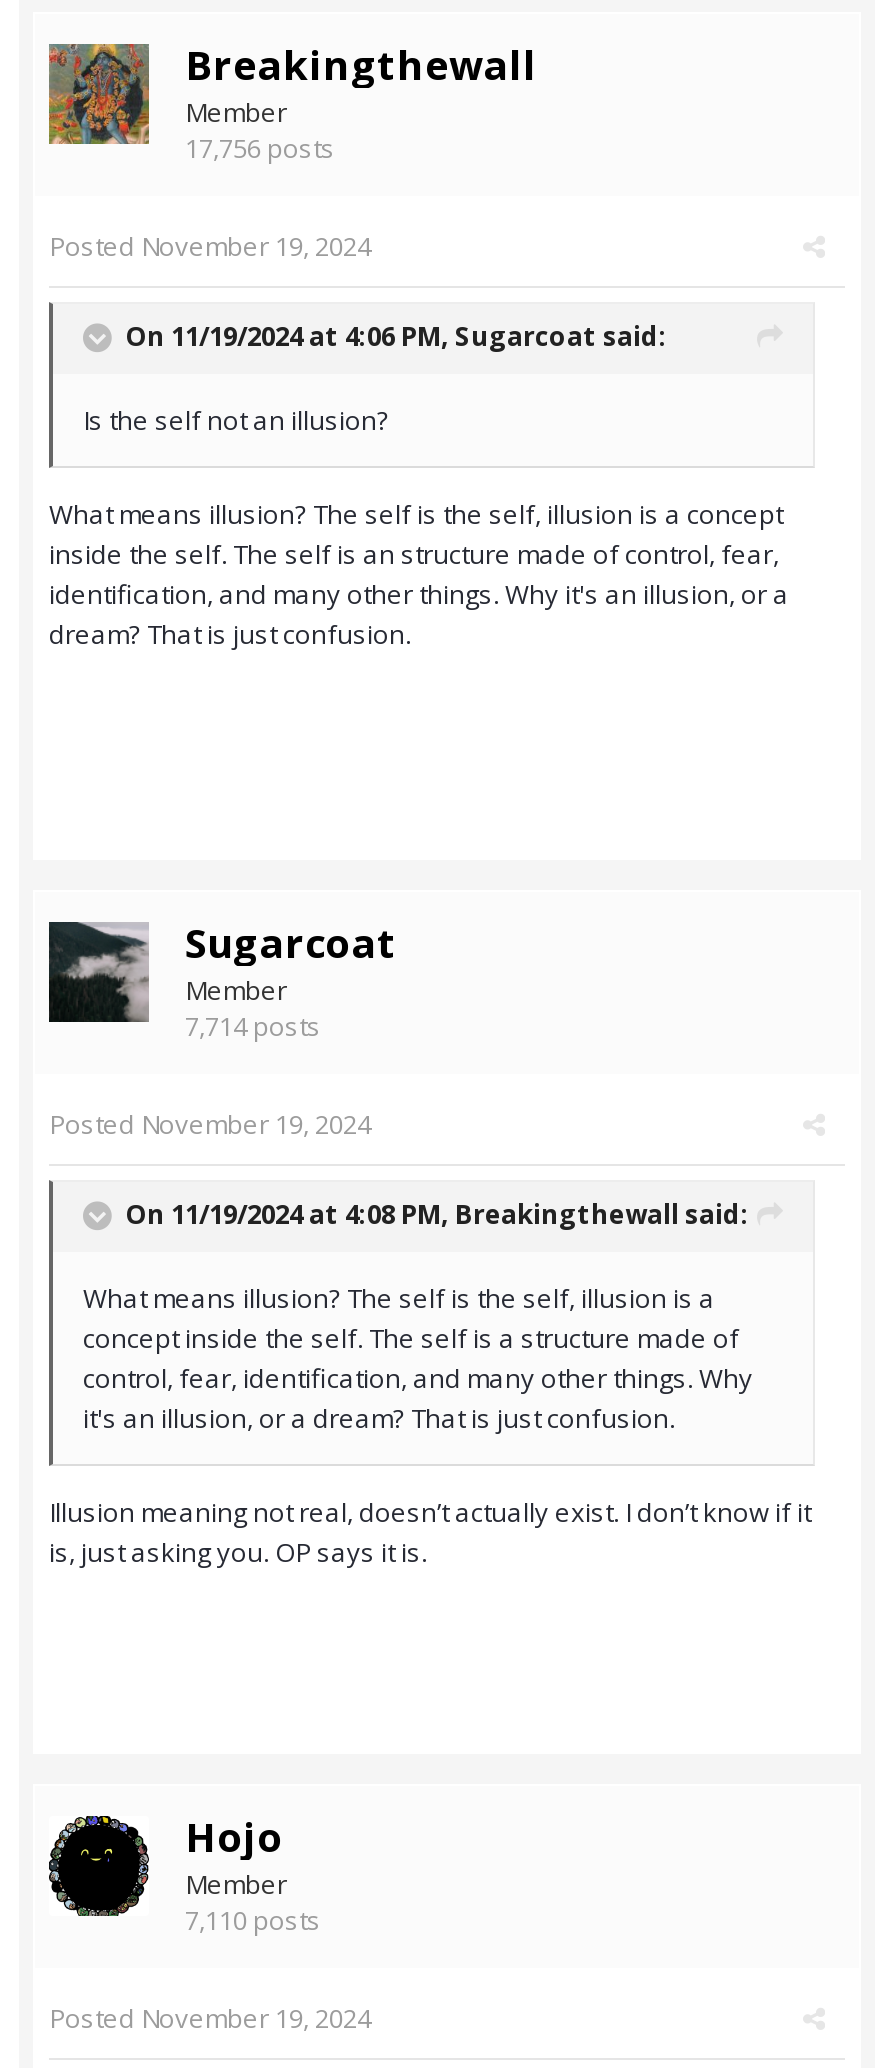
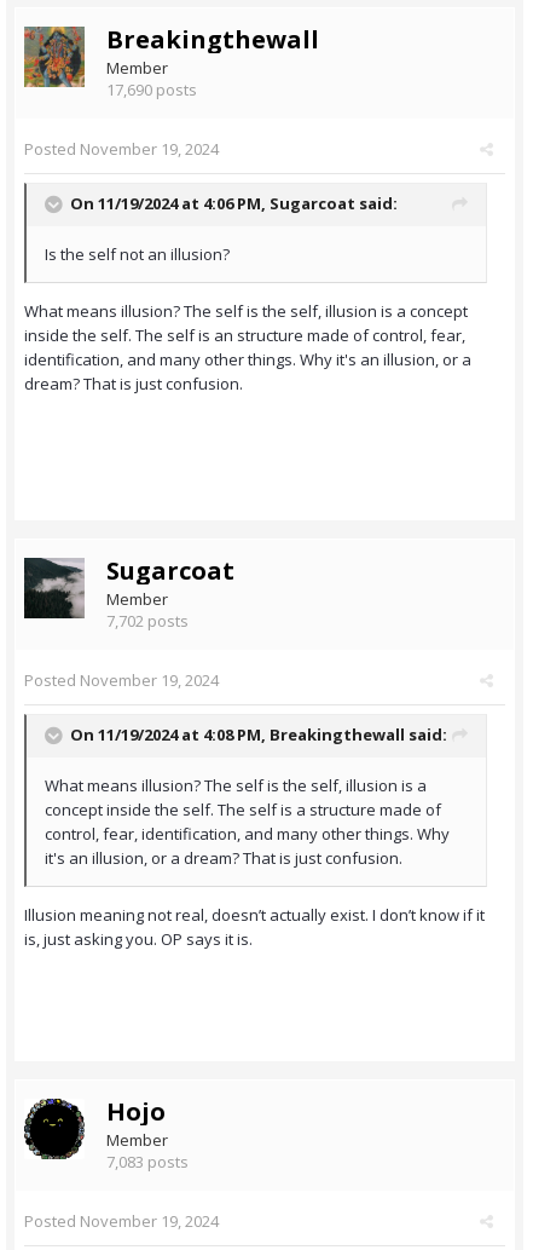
[185,130,335,166] 17,756 posts -> [106,79,197,101] 17,690 posts
[185,1008,321,1044] 7,714 posts -> [106,610,189,632] 7,702 posts
[185,1902,321,1938] 7,110 posts -> [106,1151,189,1173] 7,083 posts

